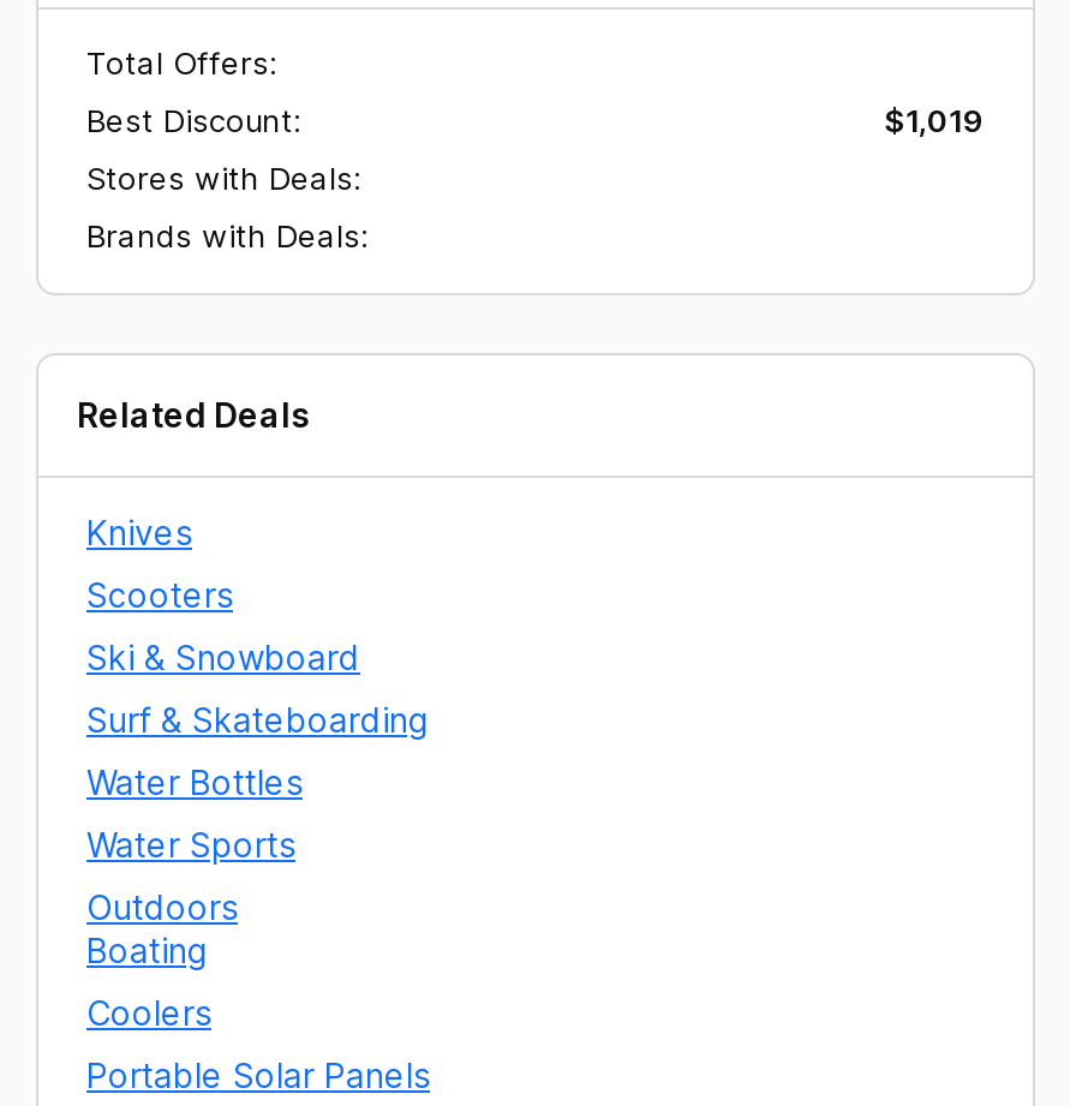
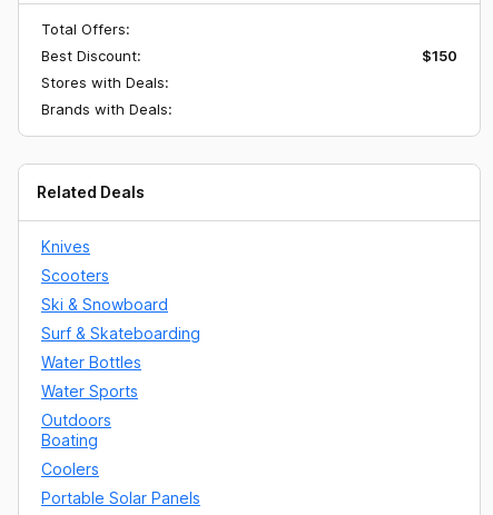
[884,101,985,139] $1,019 -> [422,47,457,65] $150

